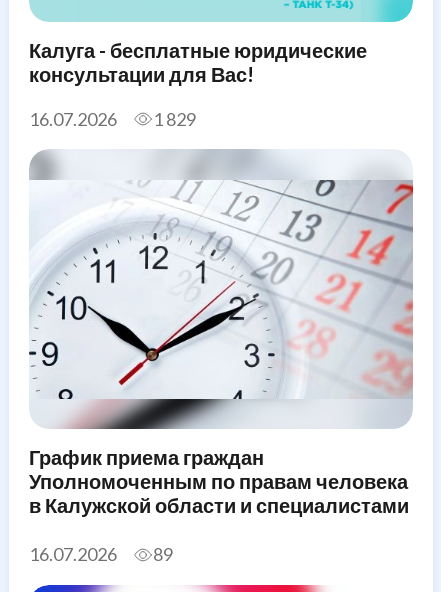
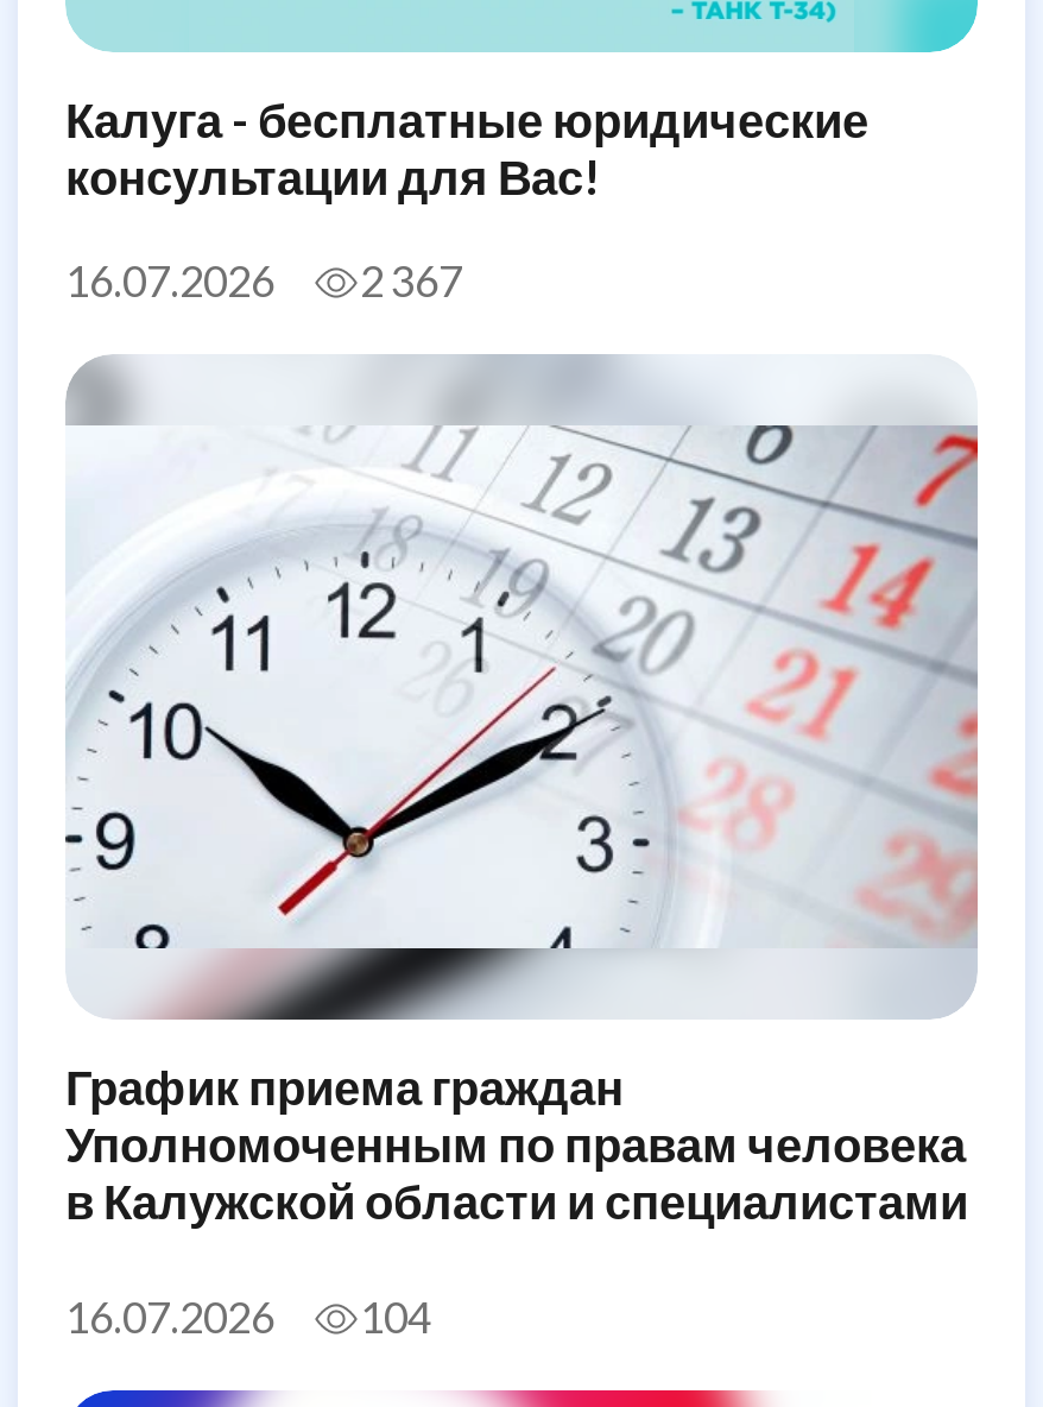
[29,108,196,130] 16.07.2026 1 829 -> [65,256,462,308] 16.07.2026 2 367
[29,543,173,565] 16.07.2026 89 -> [65,1291,431,1343] 16.07.2026 104

